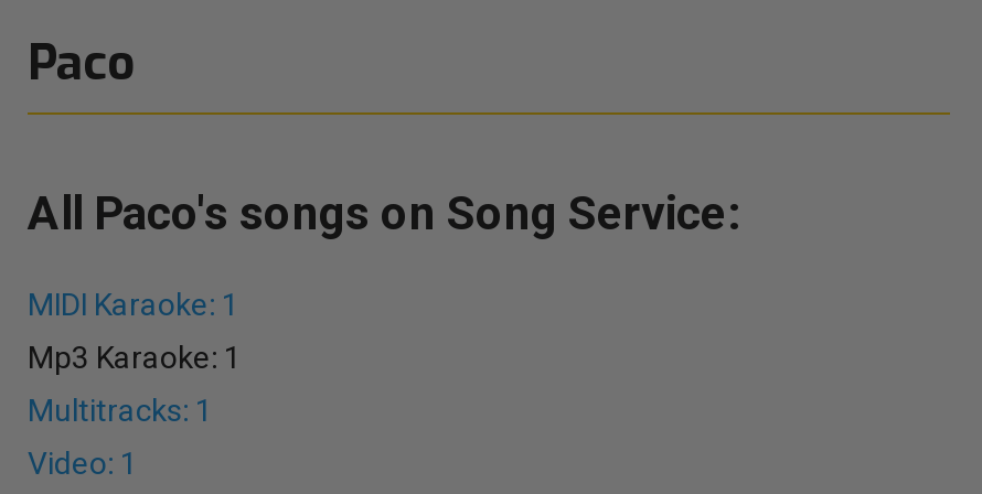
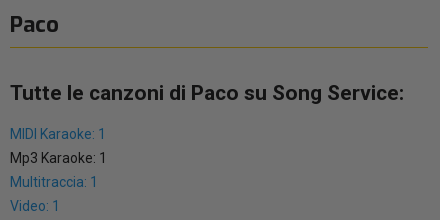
[28,187,738,240] All Paco's songs on Song Service: -> [10,81,404,105] Tutte le canzoni di Paco su Song Service:
[28,393,213,428] Multitracks: 1 -> [10,174,98,190] Multitraccia: 1

